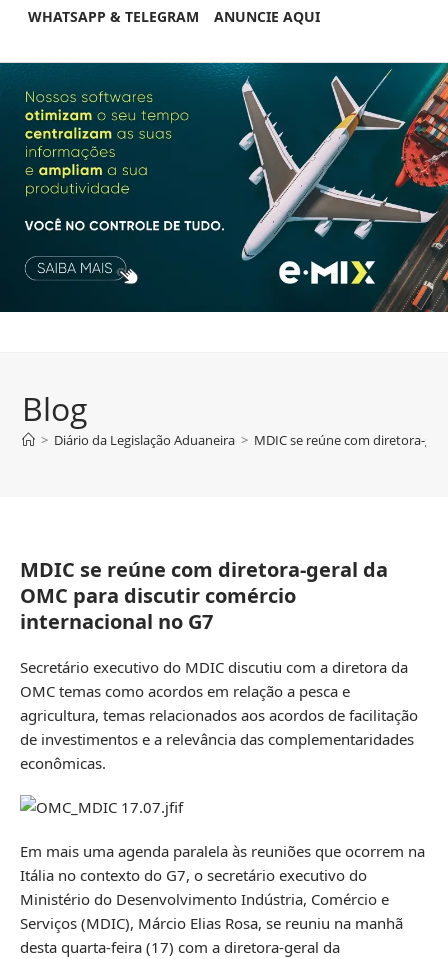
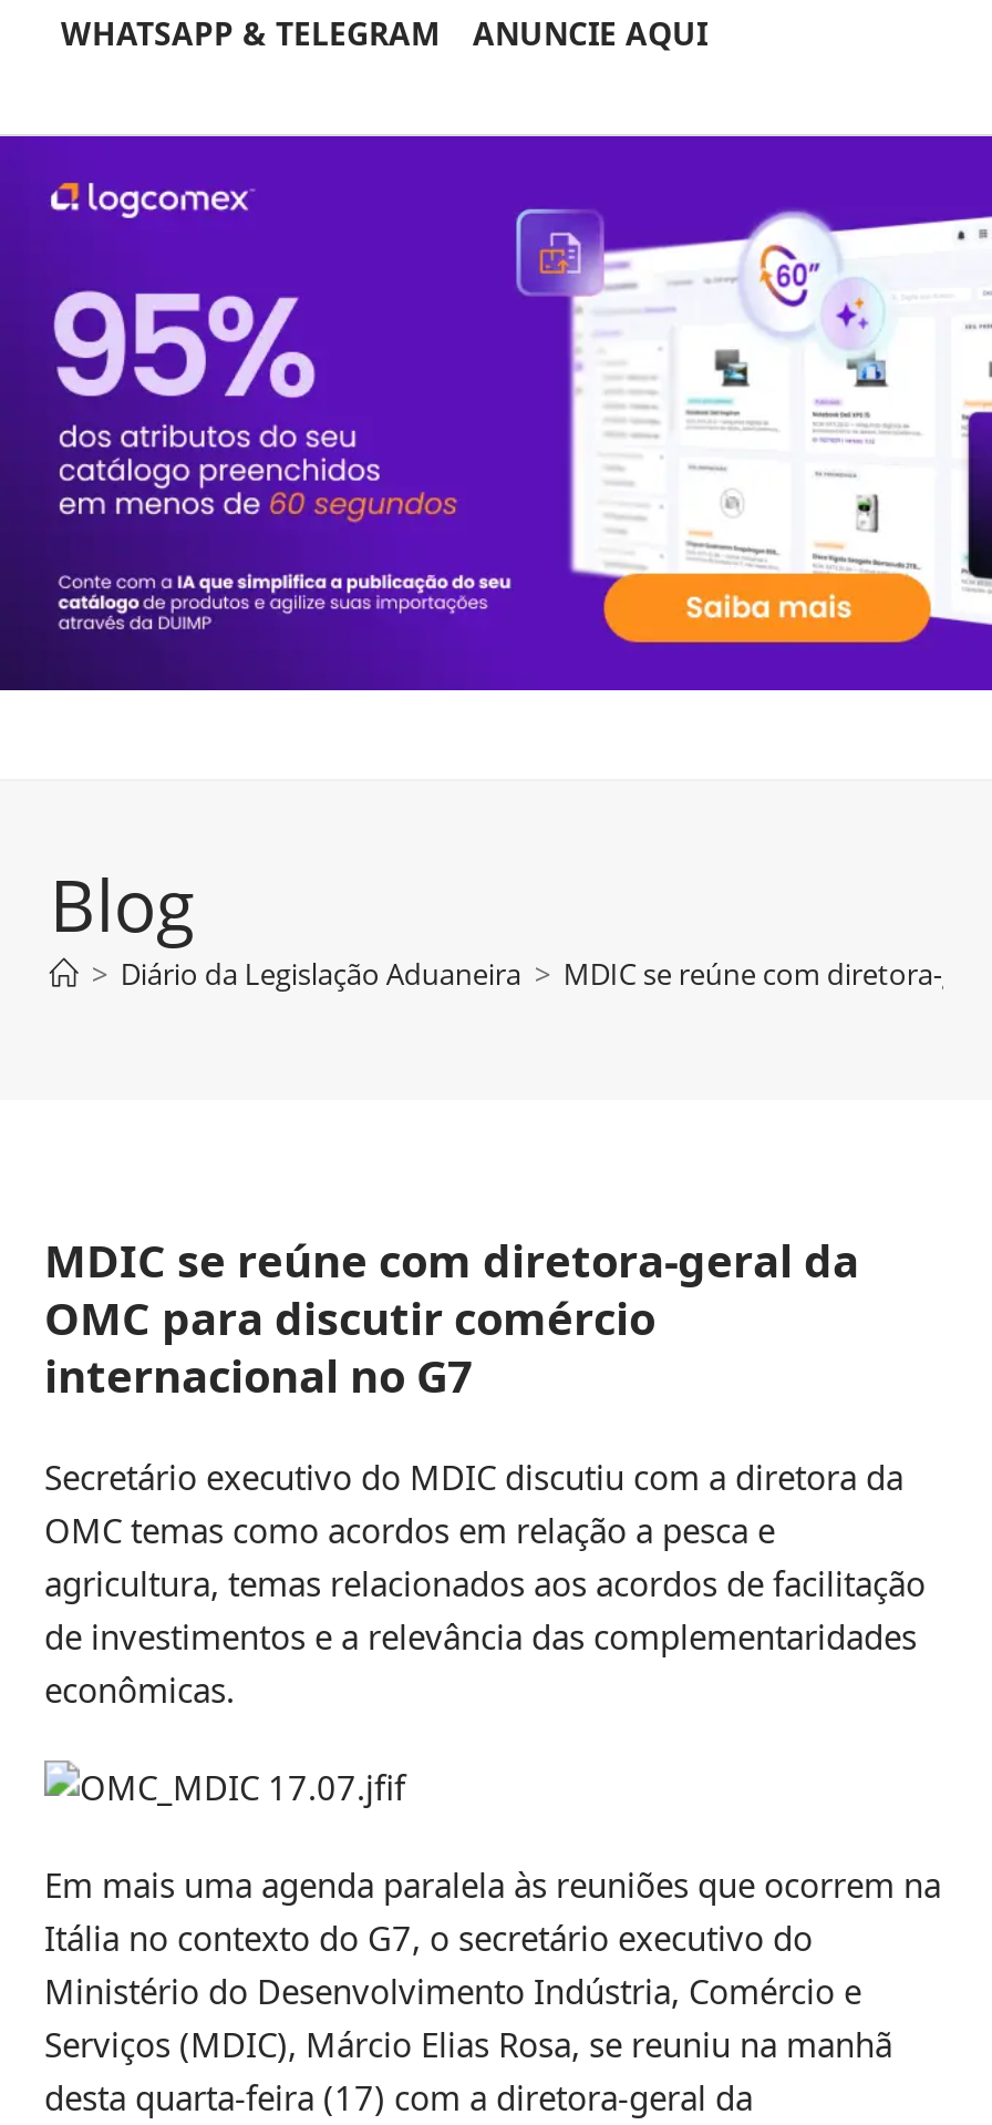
[3,62,445,313] [image] -> [7,134,985,692] [image]

